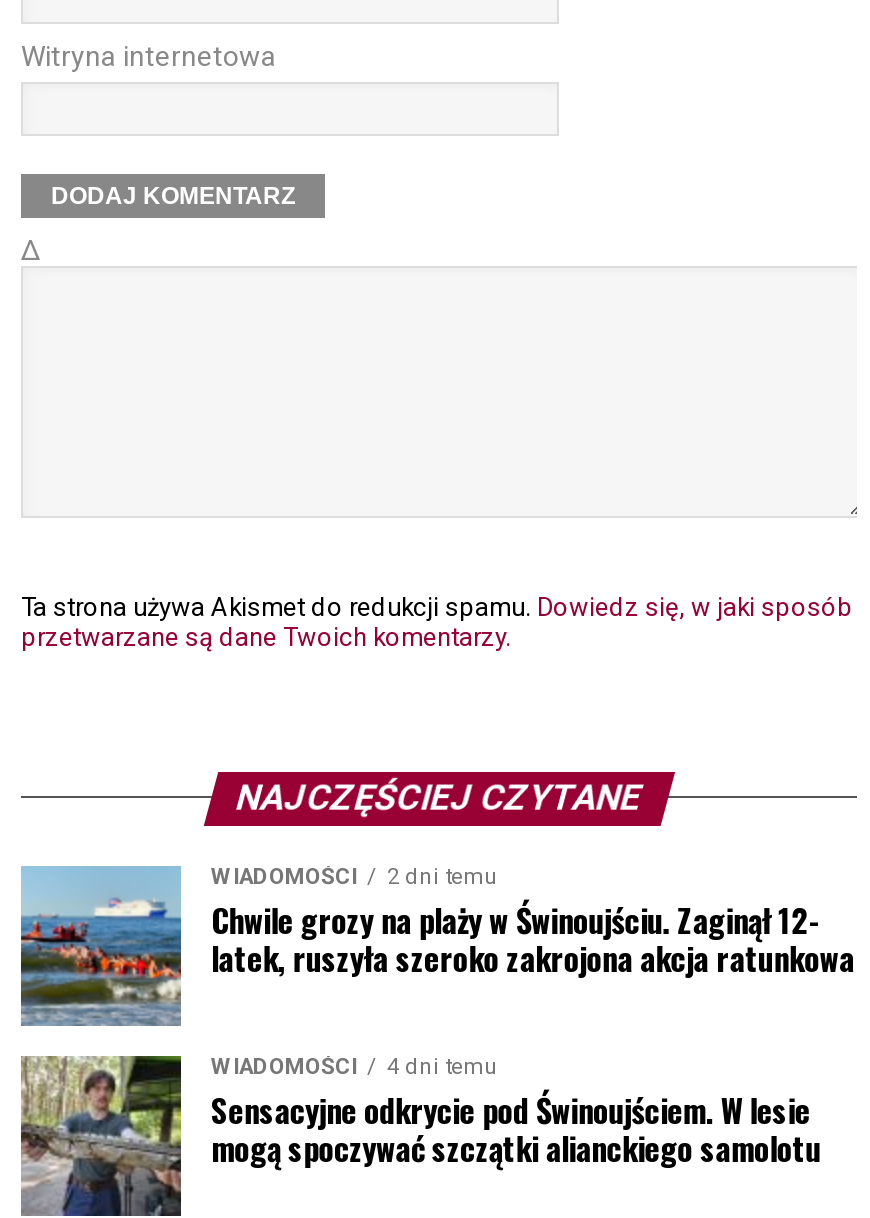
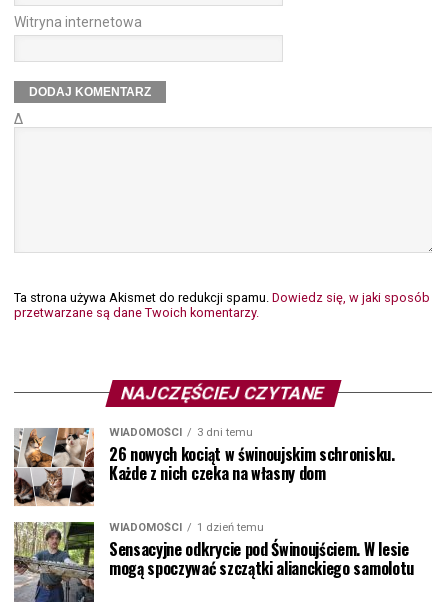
[19,864,854,1028] [image] | 2 dni temu | Chwile grozy na plaży w Świnoujściu. Zaginął 12- | latek, ruszyła szeroko zakrojona akcja ratunkowa -> [13,426,395,507] [image] | 3 dni temu | 26 nowych kociąt w świnoujskim schronisku. | Każde z nich czeka na własny dom
[211,1054,499,1080] WIADOMOŚCI 4 dni temu -> [109,521,264,534] WIADOMOŚCI 1 dzień temu

